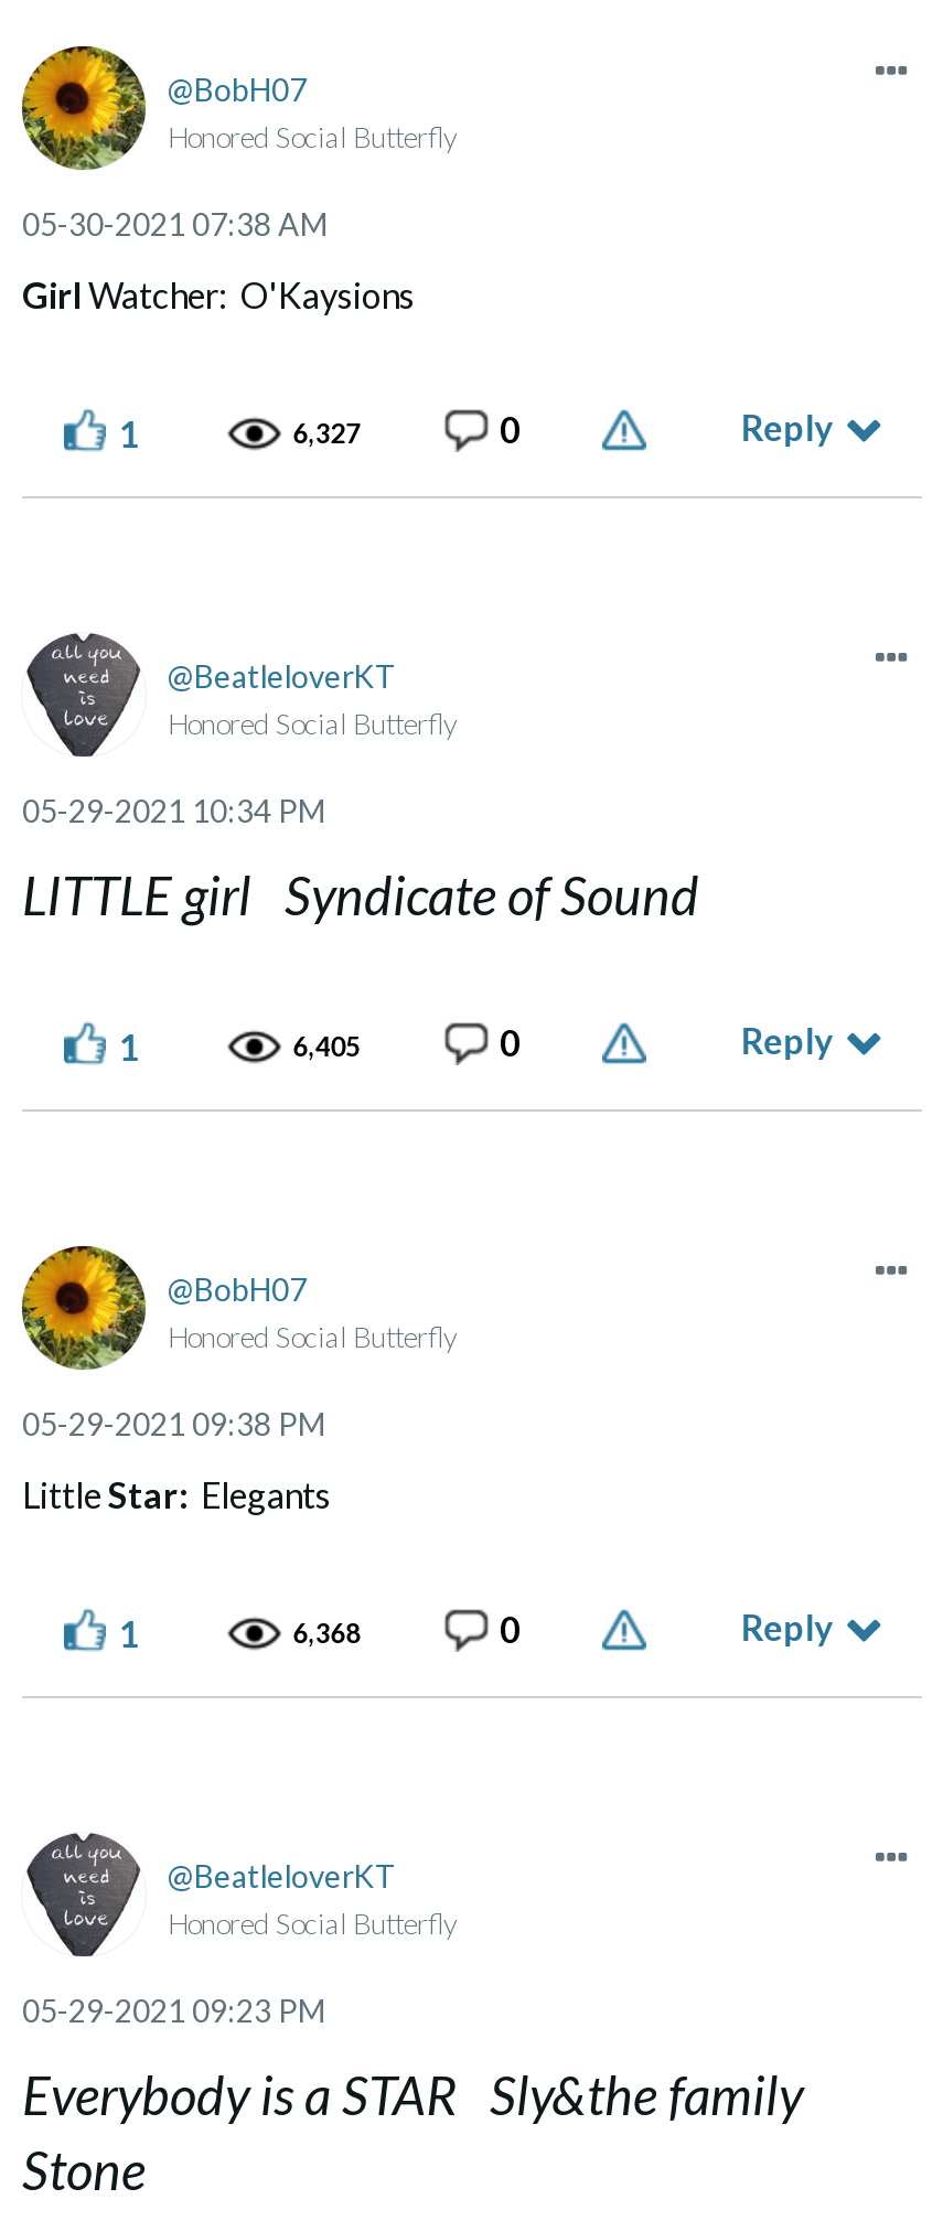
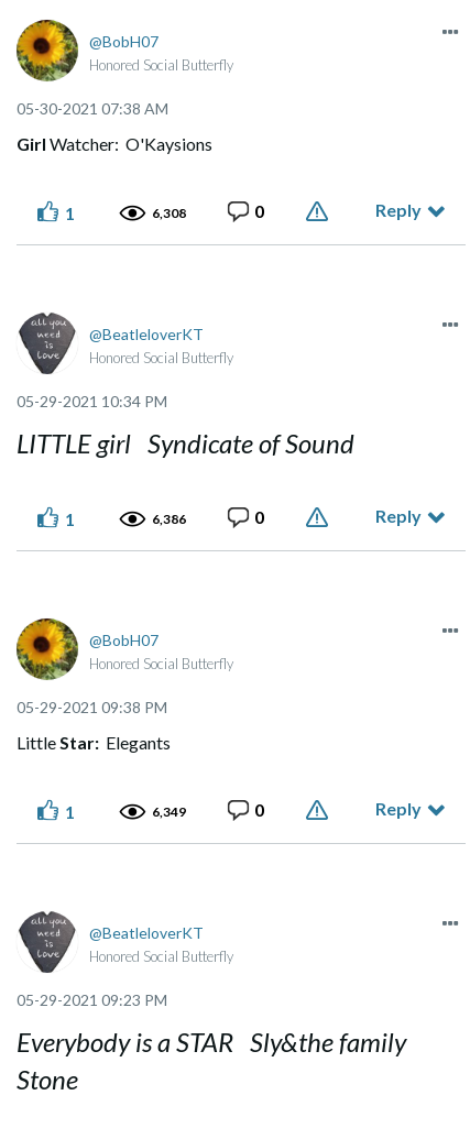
[293,416,361,449] 6,327 -> [152,204,186,221] 6,308
[293,1029,361,1062] 6,405 -> [152,510,186,527] 6,386
[293,1616,361,1649] 6,368 -> [152,803,186,820] 6,349

